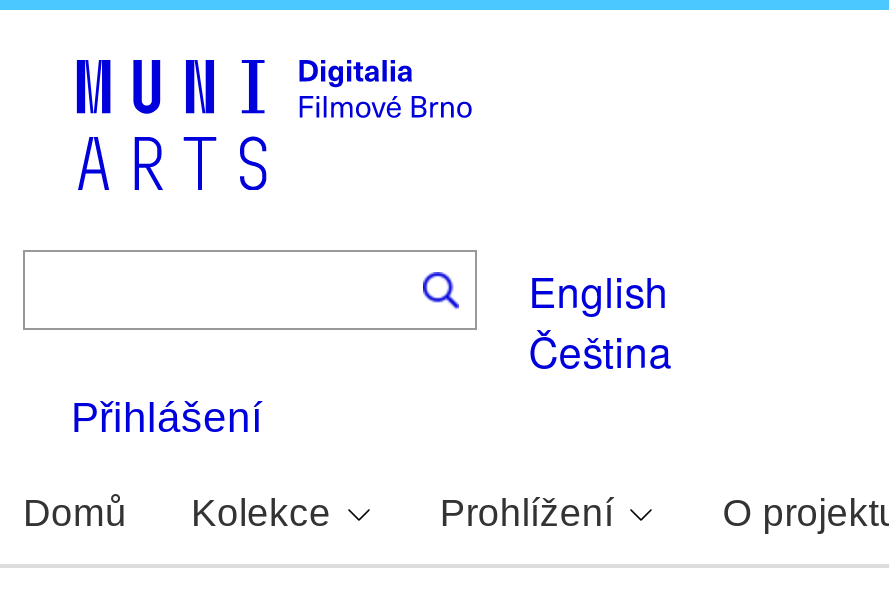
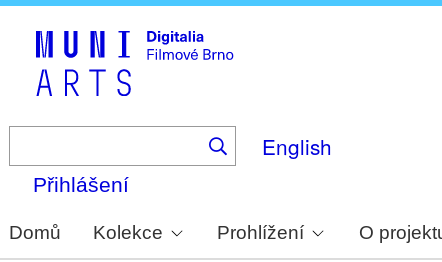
[529,320,673,380] Čeština -> none

